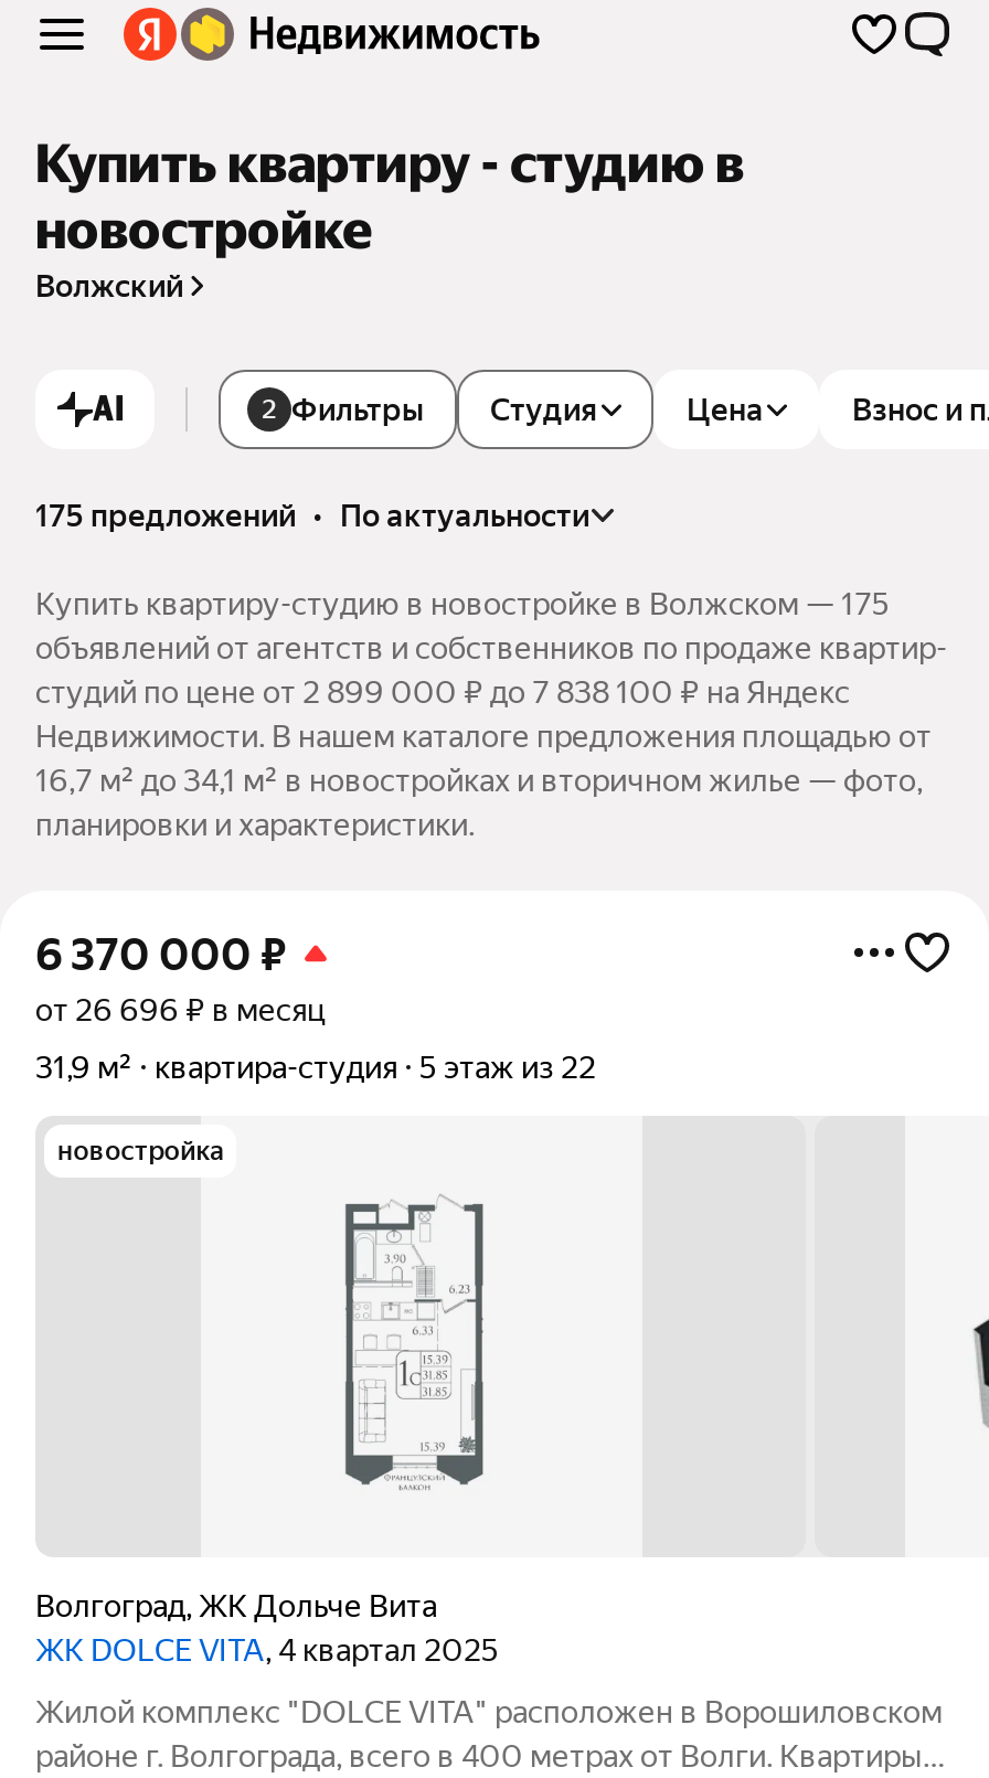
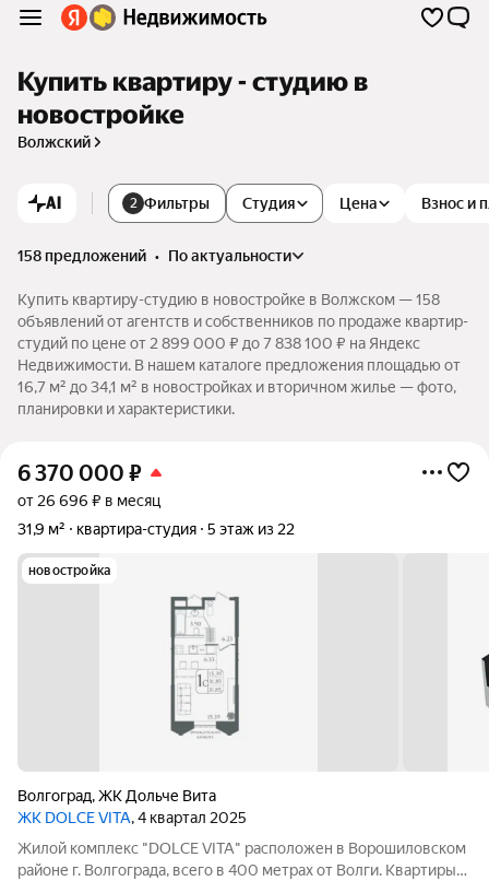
[35,497,589,533] 175 предложений • по актуальности -> [17,247,291,264] 158 предложений • по актуальности
[35,586,890,621] Купить квартиру-студию в новостройке в Волжском — 175 -> [17,291,440,308] Купить квартиру-студию в новостройке в Волжском — 158

